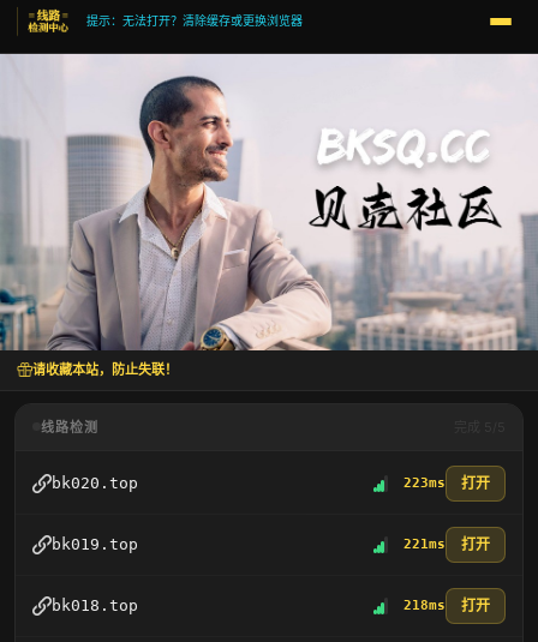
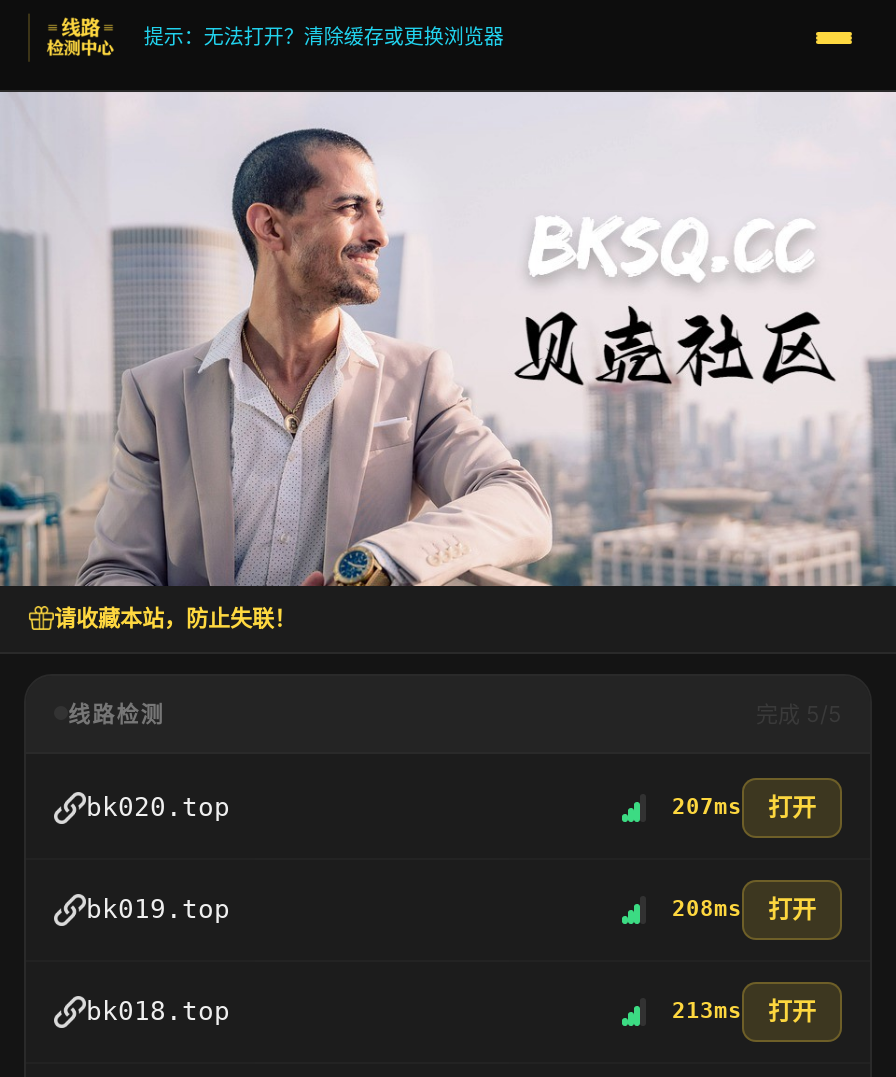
[403,474,490,492] 223ms 打开 -> [672,792,816,822] 207ms 打开
[403,535,490,553] 221ms 打开 -> [672,894,816,924] 208ms 打开
[403,596,490,614] 218ms 打开 -> [672,996,816,1026] 213ms 打开

